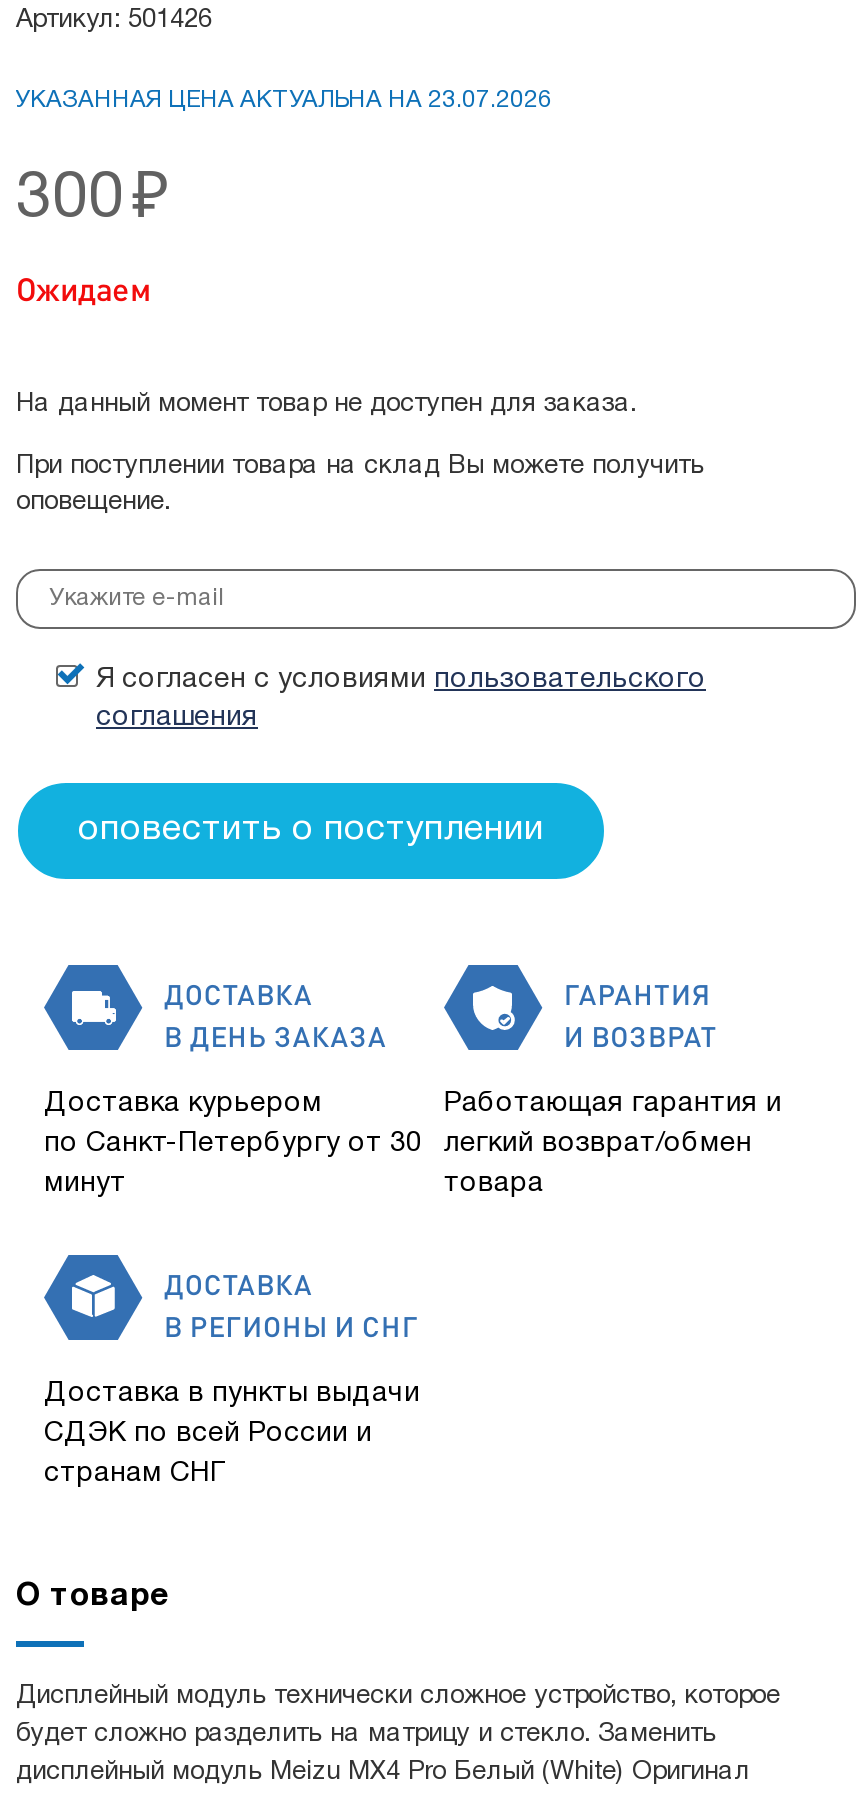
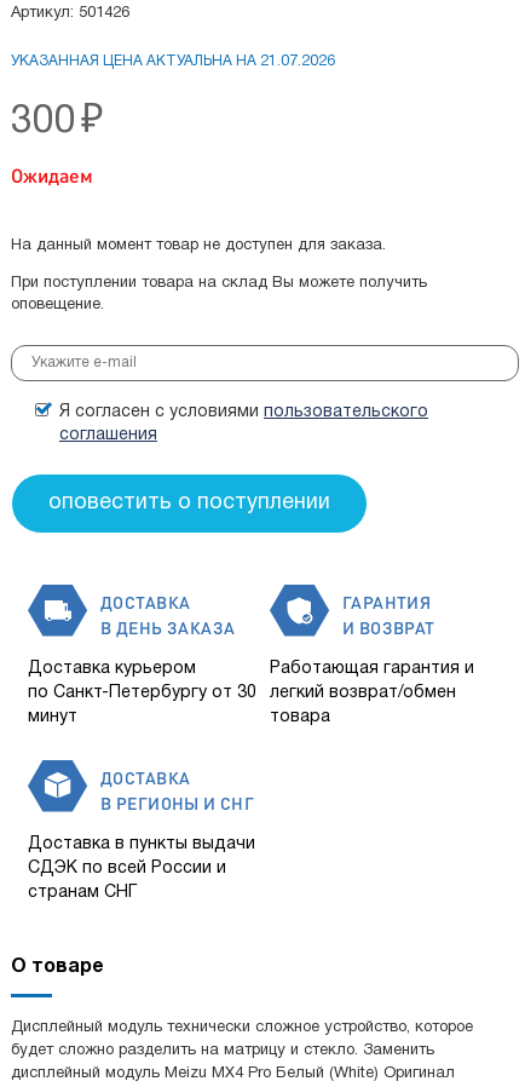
[16,89,552,111] УКАЗАННАЯ ЦЕНА АКТУАЛЬНА НА 23.07.2026 -> [11,54,335,68] УКАЗАННАЯ ЦЕНА АКТУАЛЬНА НА 21.07.2026

